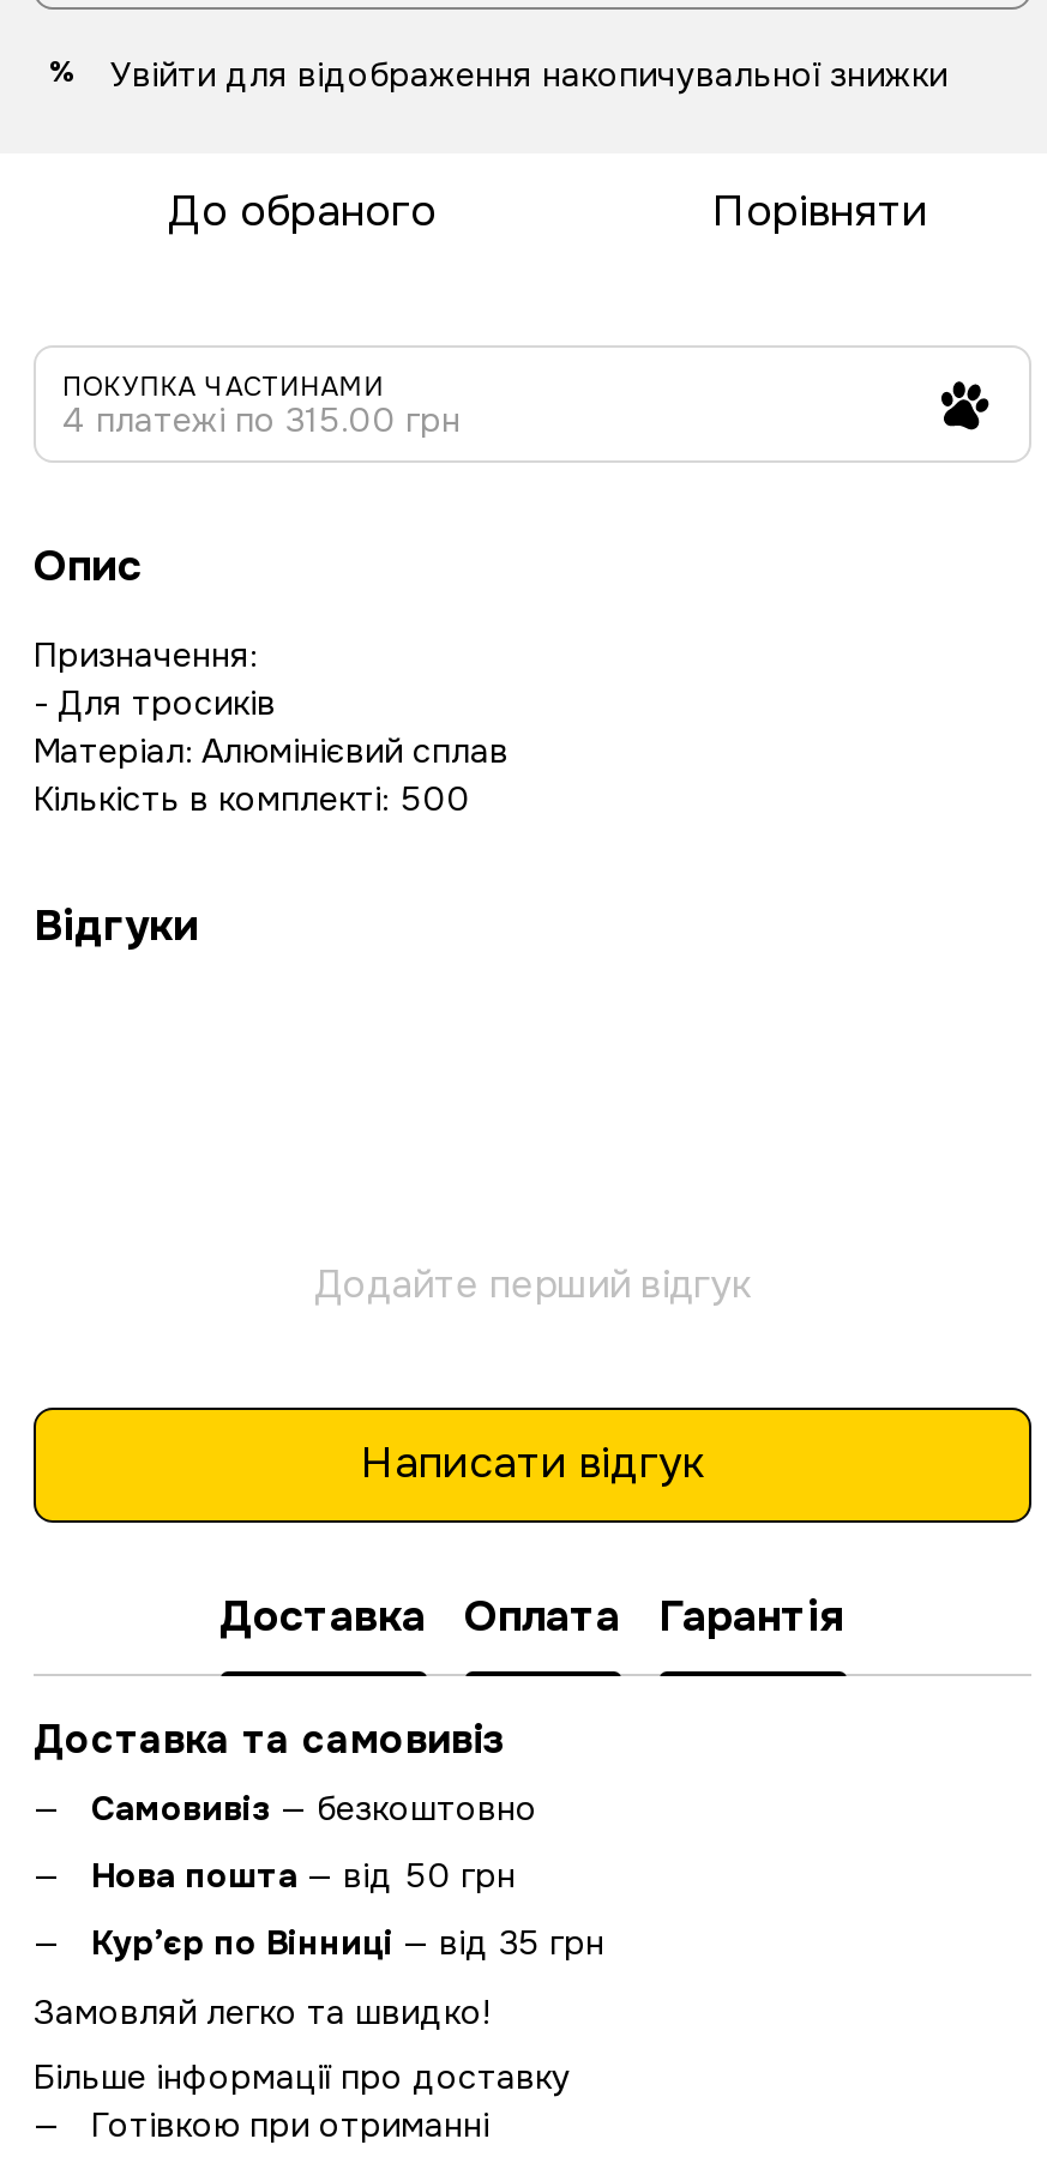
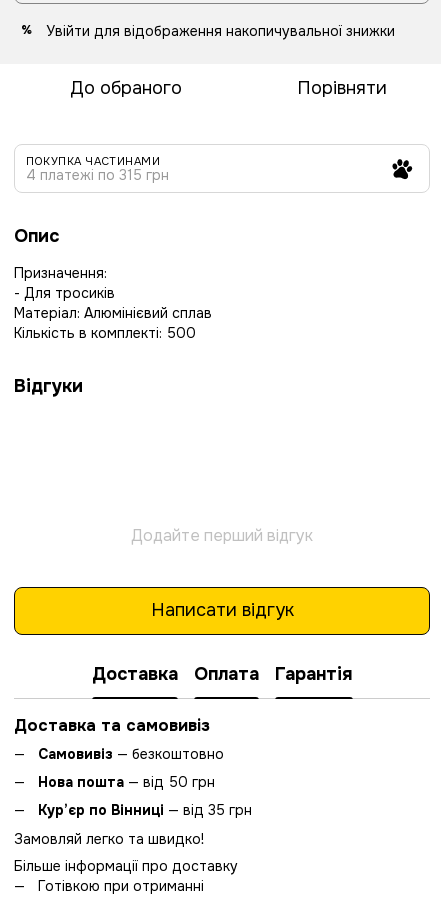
[62,397,461,440] 4 платежі по 315.00 грн -> [26,166,169,184] 4 платежі по 315 грн

